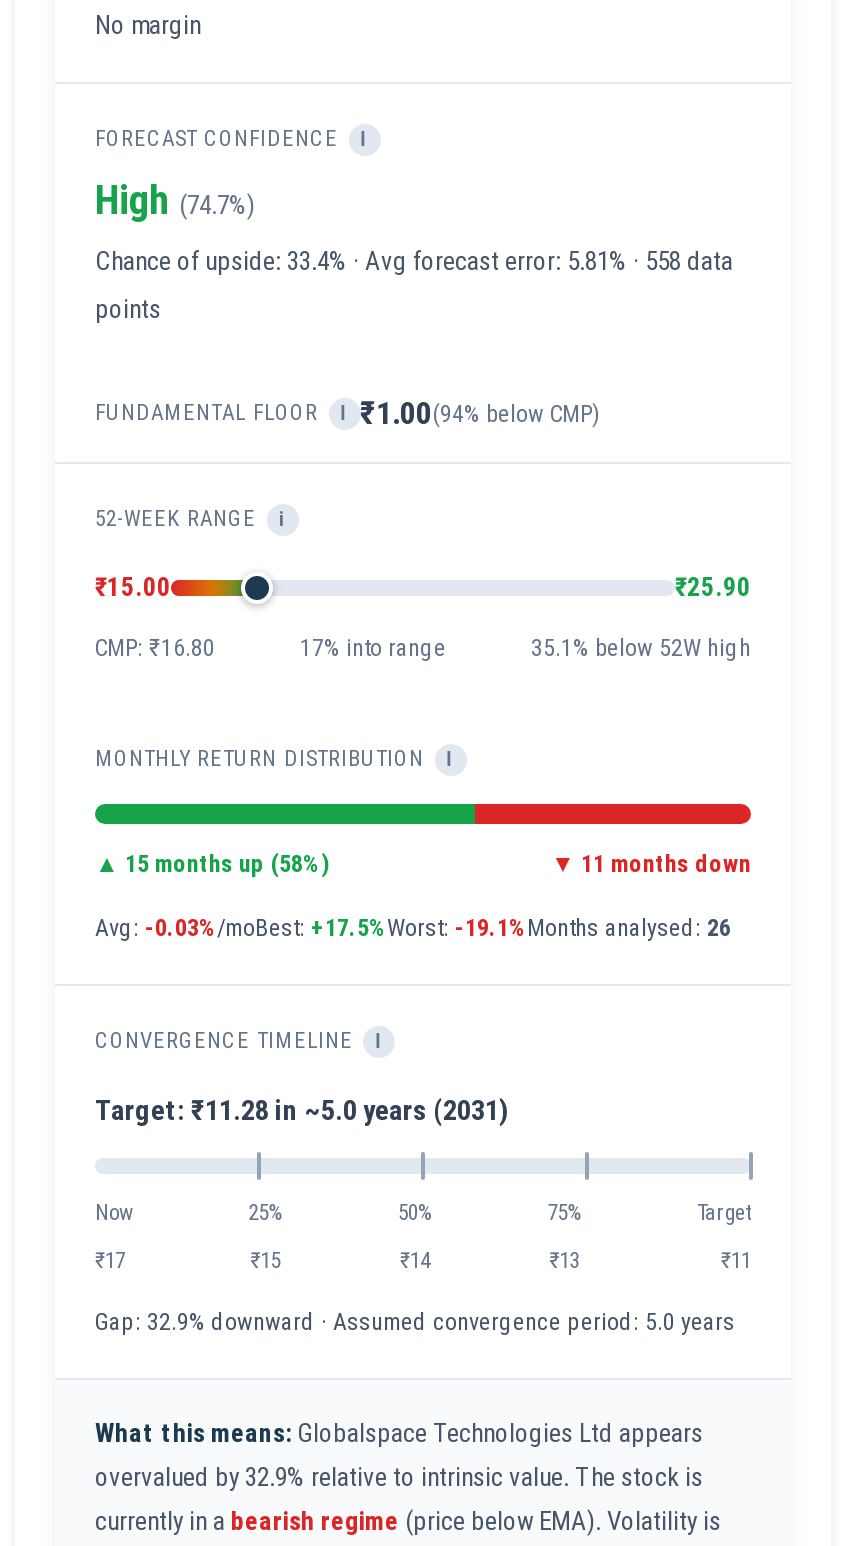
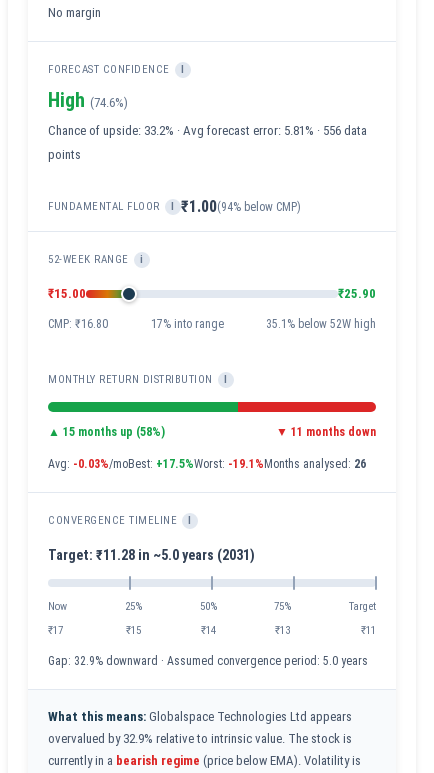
[95,176,255,224] High (74.7%) -> [48,88,128,112] High (74.6%)
[95,246,733,276] Chance of upside: 33.4% · Avg forecast error: 5.81% · 558 data -> [48,123,367,138] Chance of upside: 33.2% · Avg forecast error: 5.81% · 556 data

